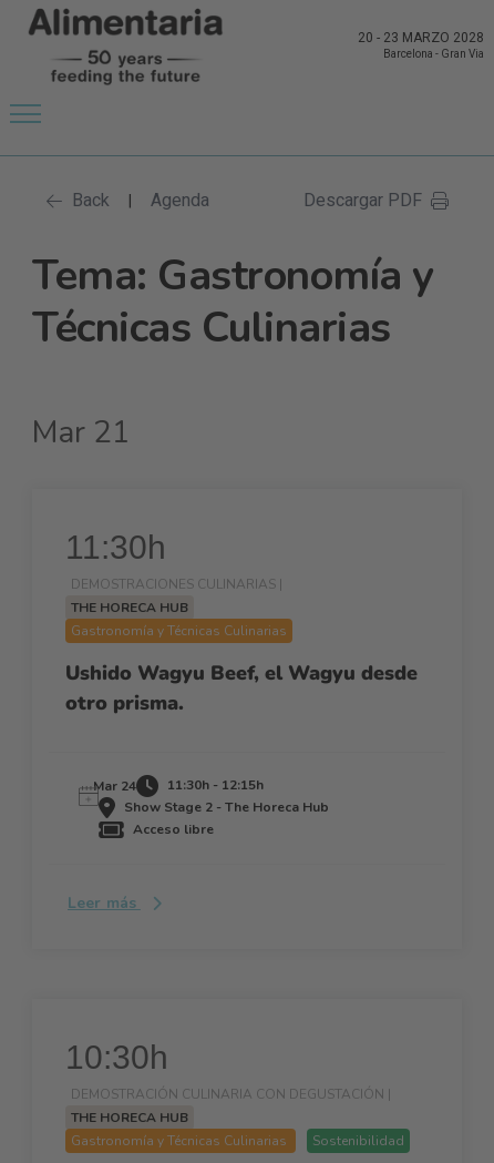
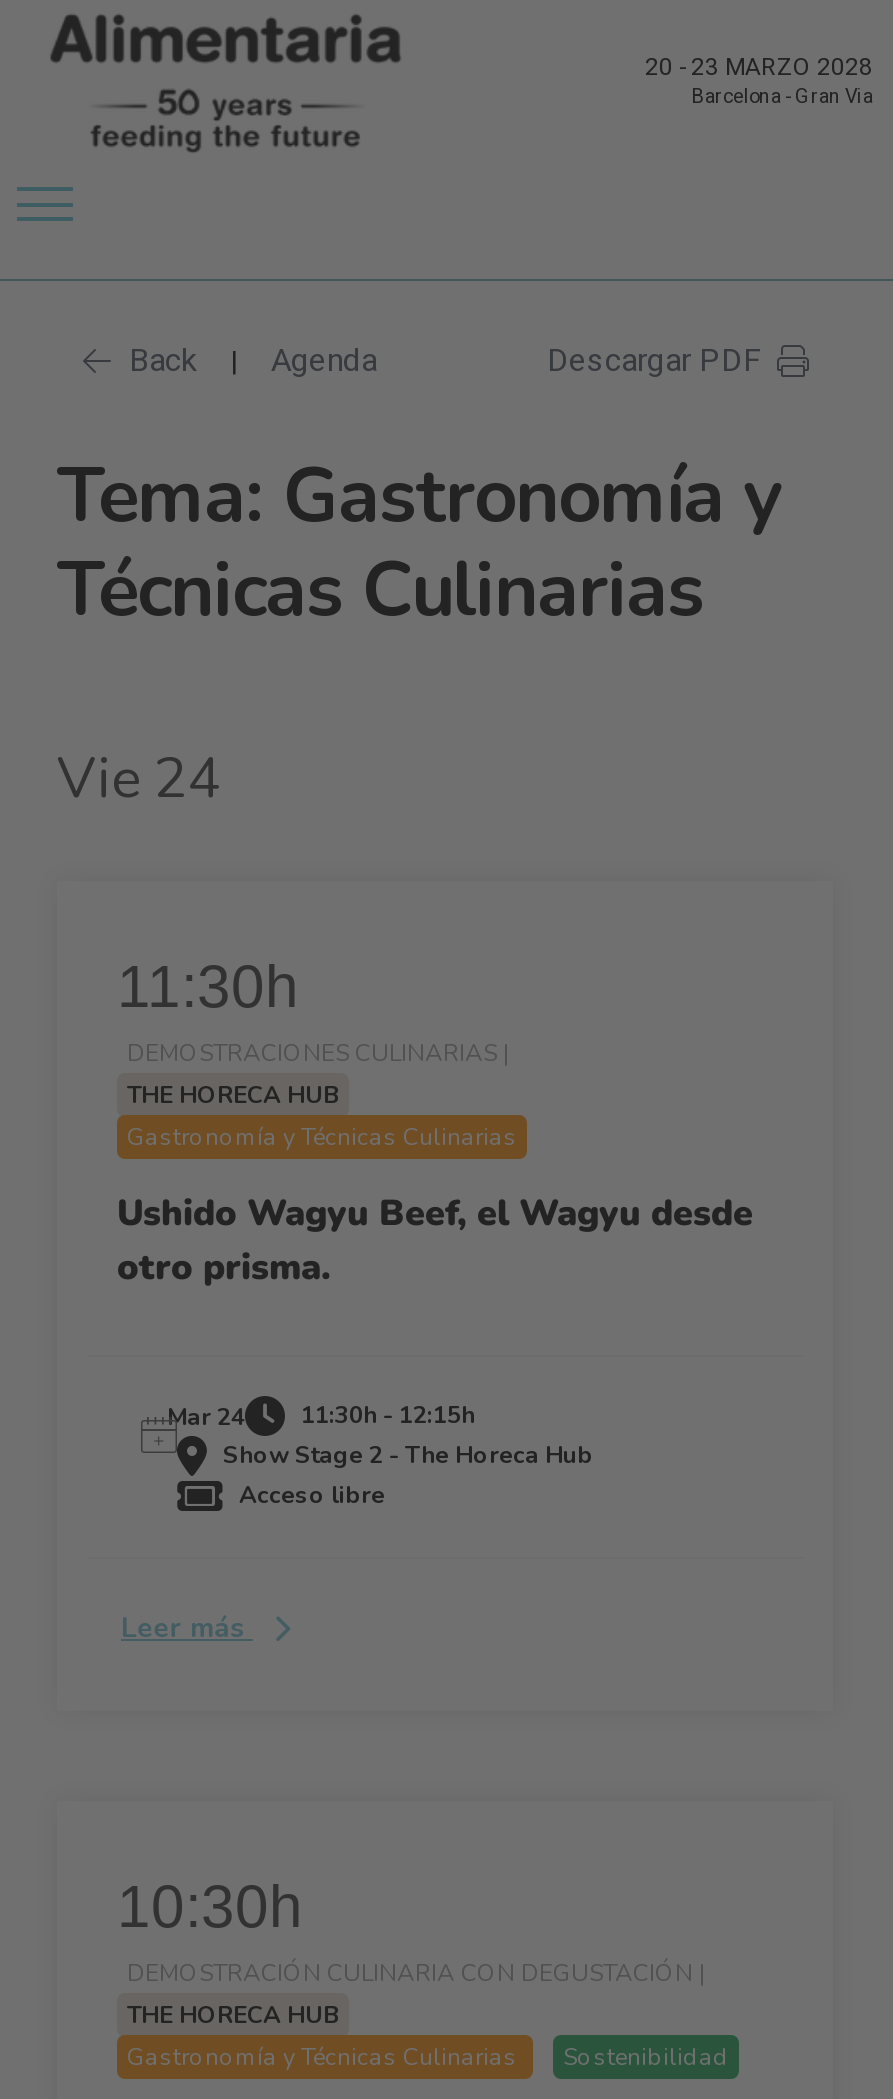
[32,411,131,453] Mar 21 -> [57,741,221,817] Vie 24

